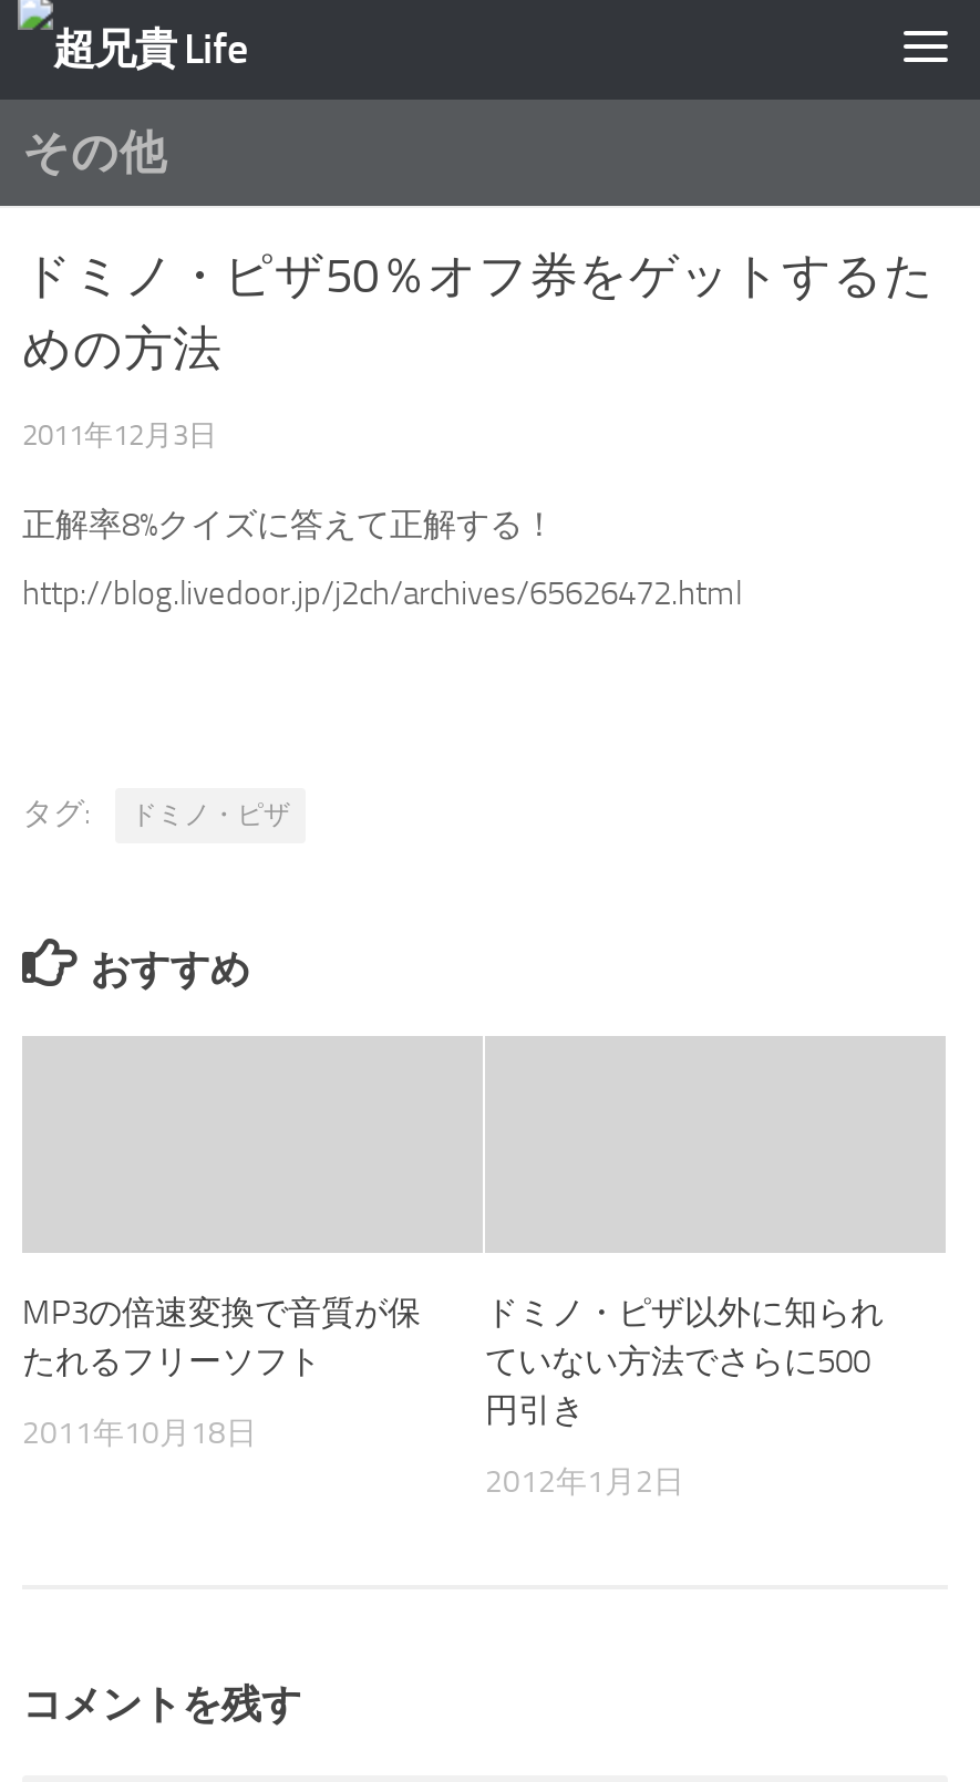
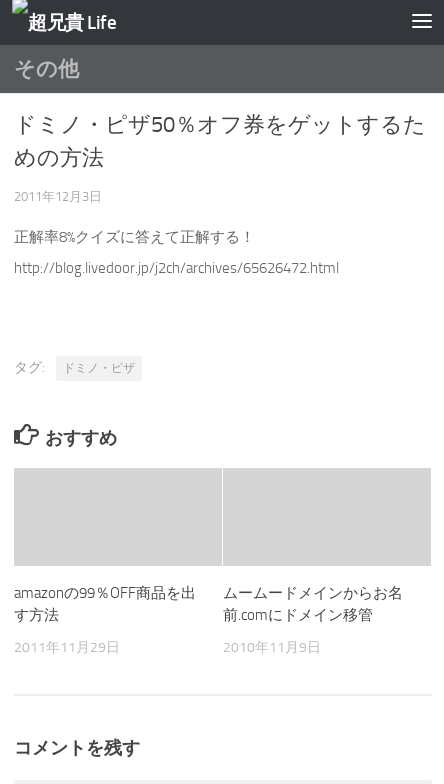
[22,1293,421,1381] MP3の倍速変換で音質が保 | たれるフリーソフト -> [14,584,196,624] amazonの99％OFF商品を出 | す方法
[485,1293,884,1430] ドミノ・ピザ以外に知られ | ていない方法でさらに500 | 円引き -> [223,584,403,624] ムームードメインからお名 | 前.comにドメイン移管
[22,1415,257,1452] 2011年10月18日 -> [14,639,120,656] 2011年11月29日
[485,1463,684,1501] 2012年1月2日 -> [223,639,321,656] 2010年11月9日

